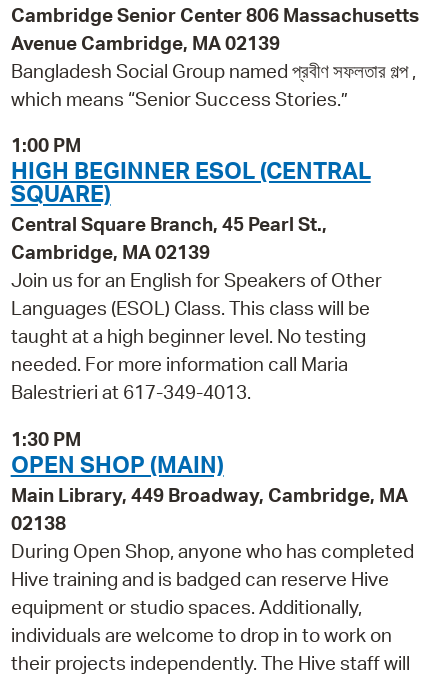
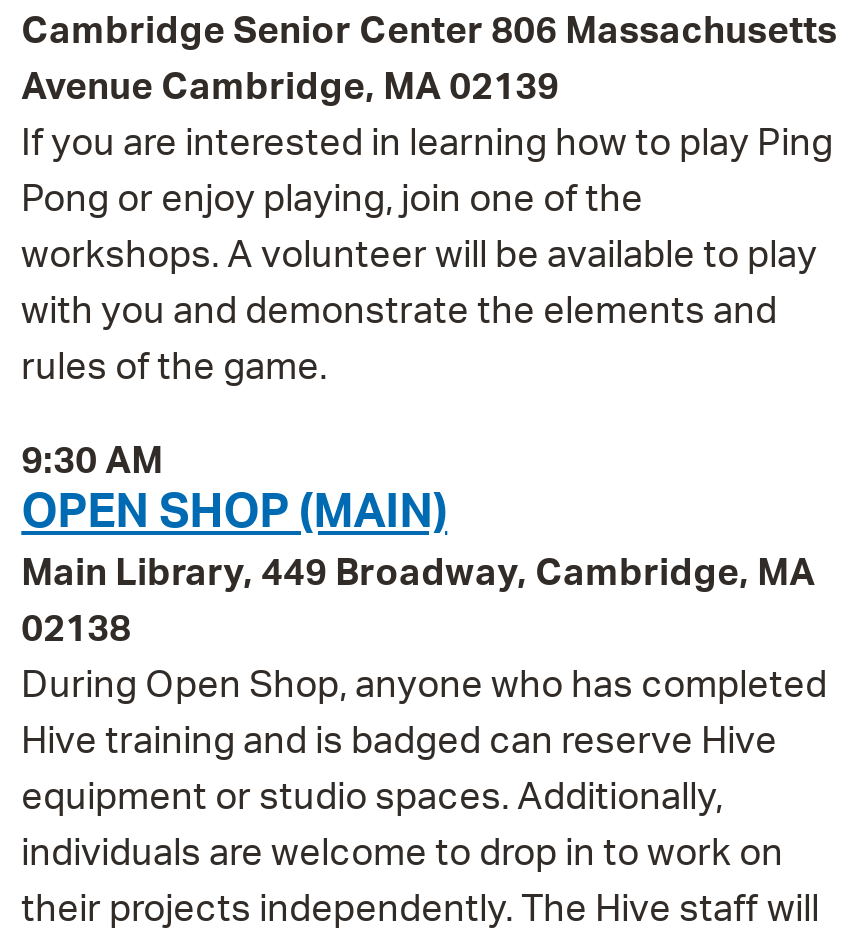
[11,59,416,451] Bangladesh Social Group named প্রবীণ সফলতার গল্প , | which means “Senior Success Stories.” | 1:00 PM | HIGH BEGINNER ESOL (CENTRAL | SQUARE) | Central Square Branch, 45 Pearl St., | Cambridge, MA 02139 | Join us for an English for Speakers of Other | Languages (ESOL) Class. This class will be | taught at a high beginner level. No testing | needed. For more information call Maria | Balestrieri at 617-349-4013. | 1:30 PM -> [21,117,833,483] If you are interested in learning how to play Ping | Pong or enjoy playing, join one of the | workshops. A volunteer will be available to play | with you and demonstrate the elements and | rules of the game. | 9:30 AM

